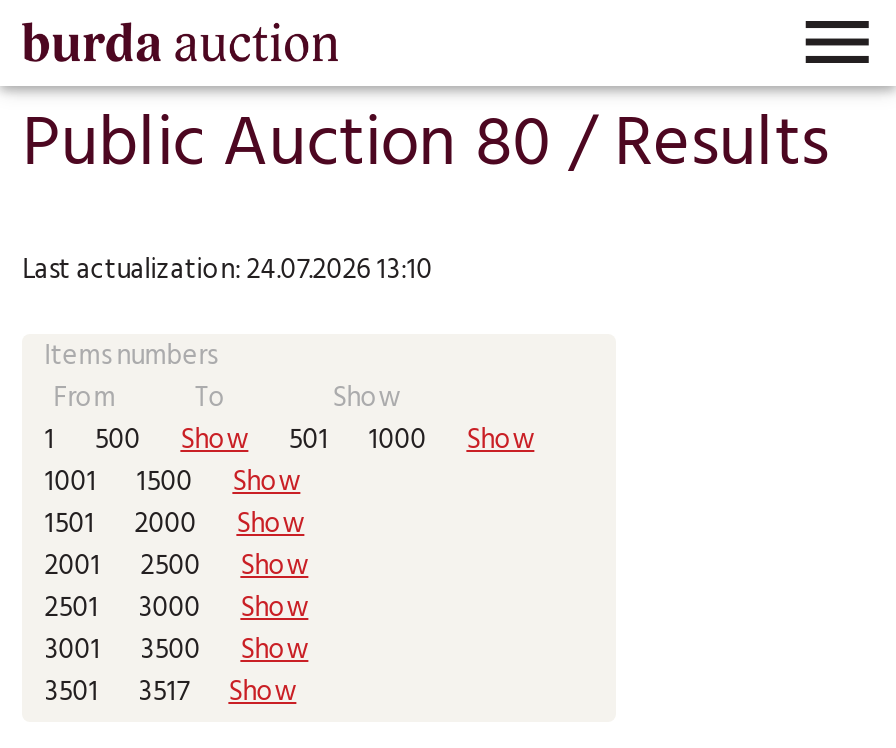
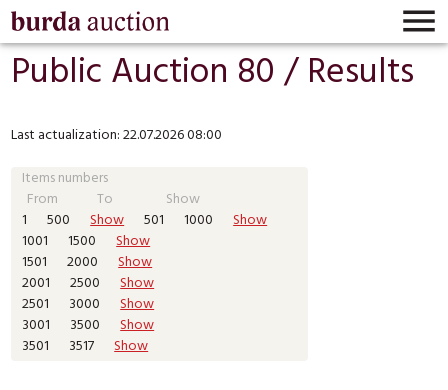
[22,248,432,294] Last actualization: 24.07.2026 13:10 -> [11,124,222,147] Last actualization: 22.07.2026 08:00

